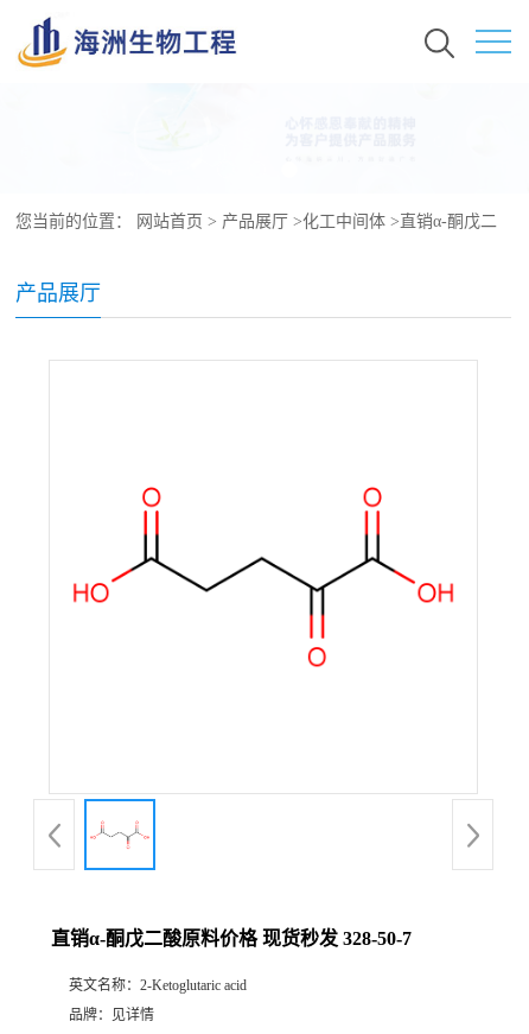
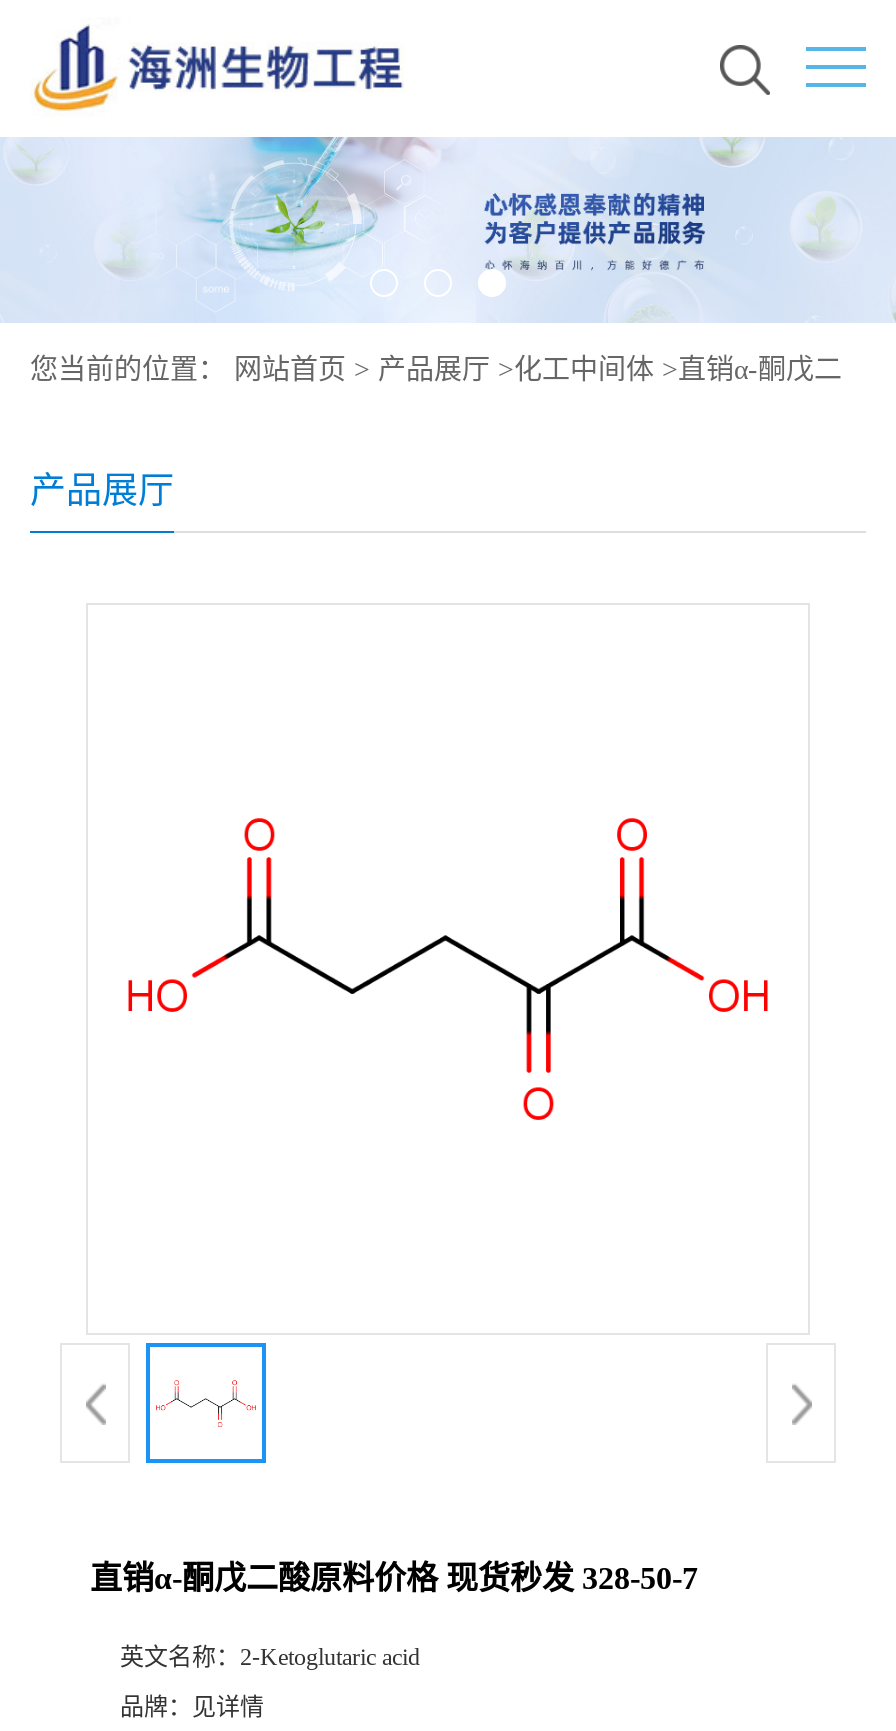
none -> [6,135,890,323] [image]

